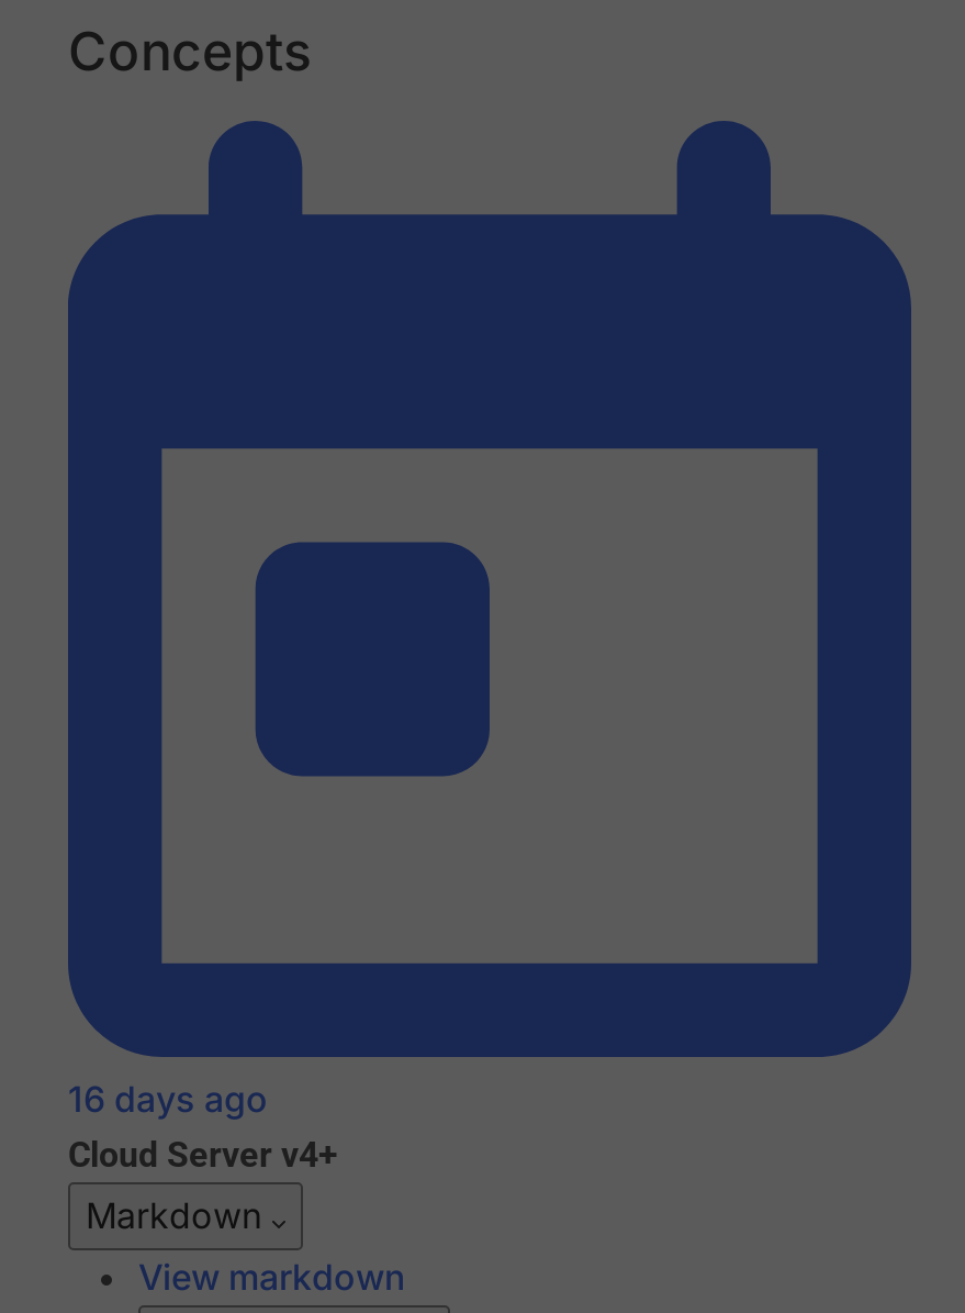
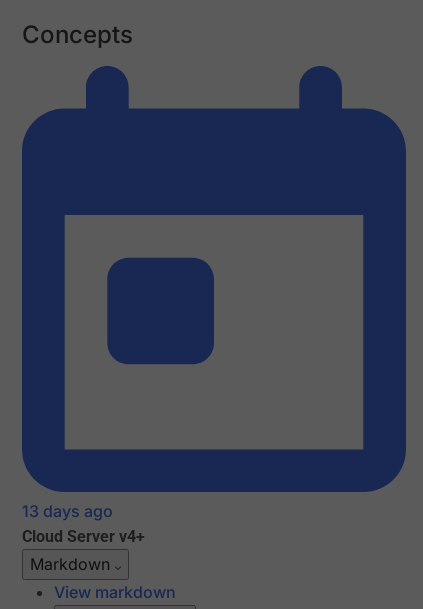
[68,1078,268,1122] 16 days ago -> [22,501,113,521] 13 days ago

